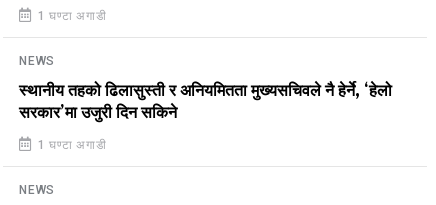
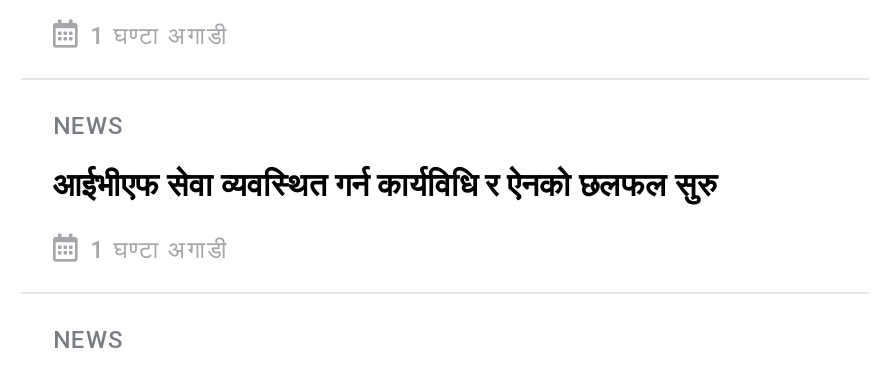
[19,81,392,121] स्थानीय तहको ढिलासुस्ती र अनियमितता मुख्यसचिवले नै हेर्ने, ‘हेलो | सरकार’मा उजुरी दिन सकिने -> [53,167,717,203] आईभीएफ सेवा व्यवस्थित गर्न कार्यविधि र ऐनको छलफल सुरु

